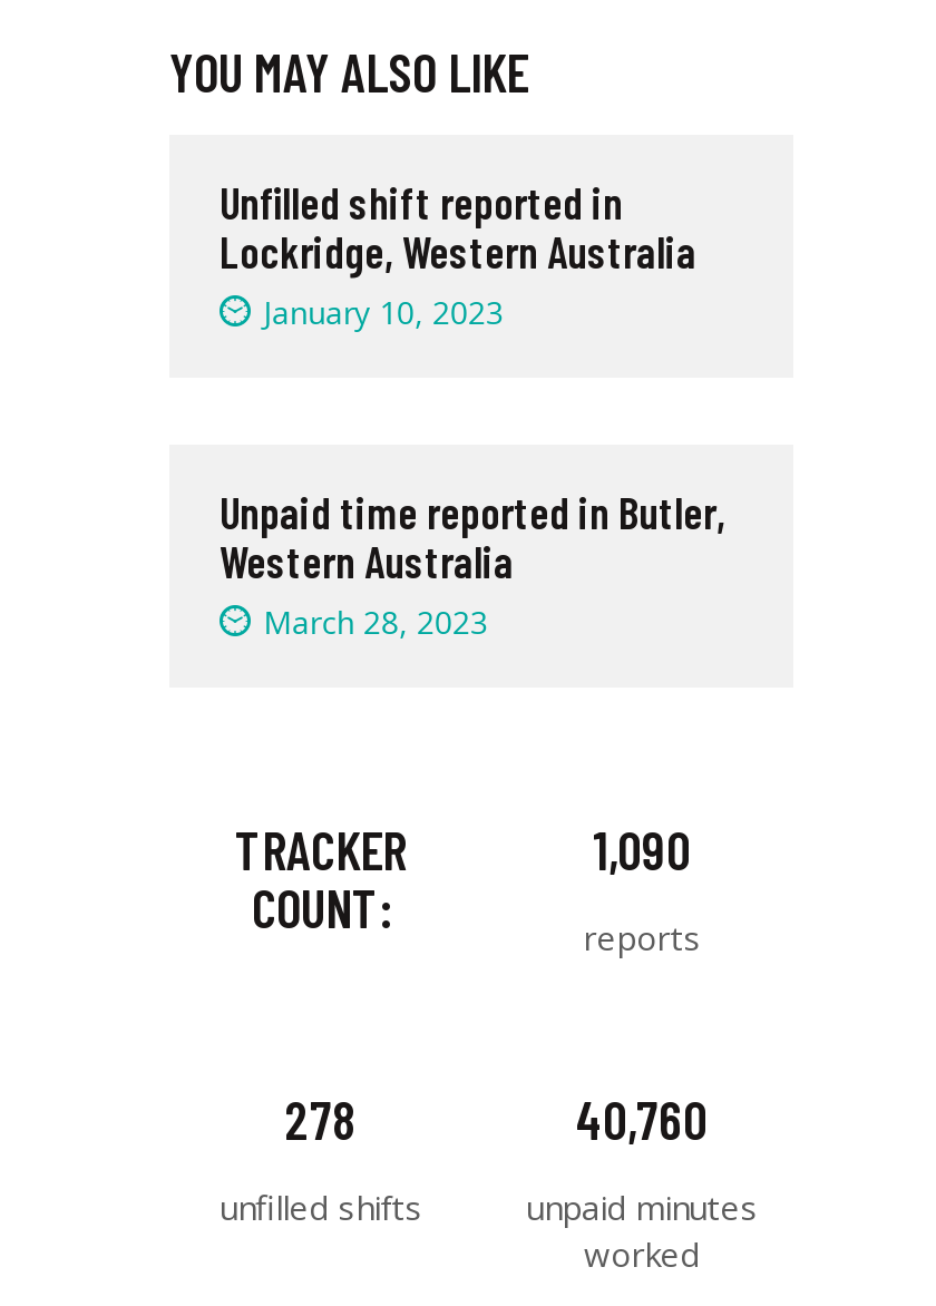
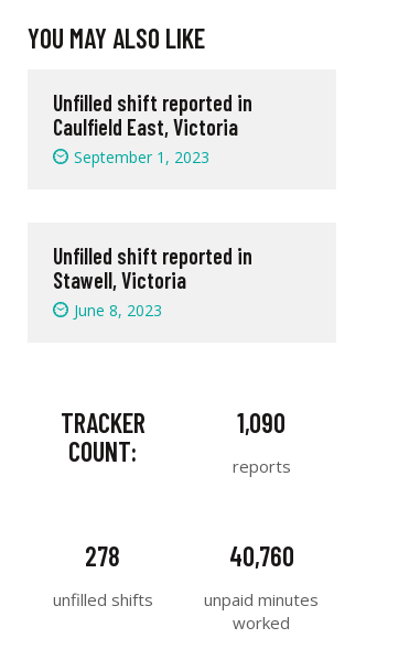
[220,225,696,334] Lockridge, Western Australia | January 10, 2023 -> [52,114,238,168] Caulfield East, Victoria | September 1, 2023
[220,485,725,644] Unpaid time reported in Butler, | Western Australia | March 28, 2023 -> [52,243,252,321] Unfilled shift reported in | Stawell, Victoria | June 8, 2023

